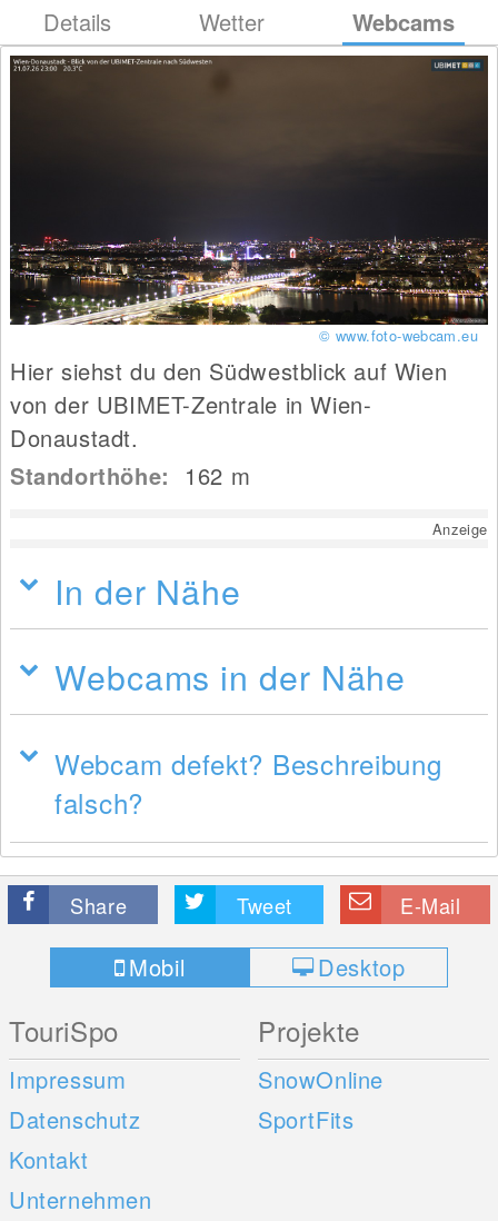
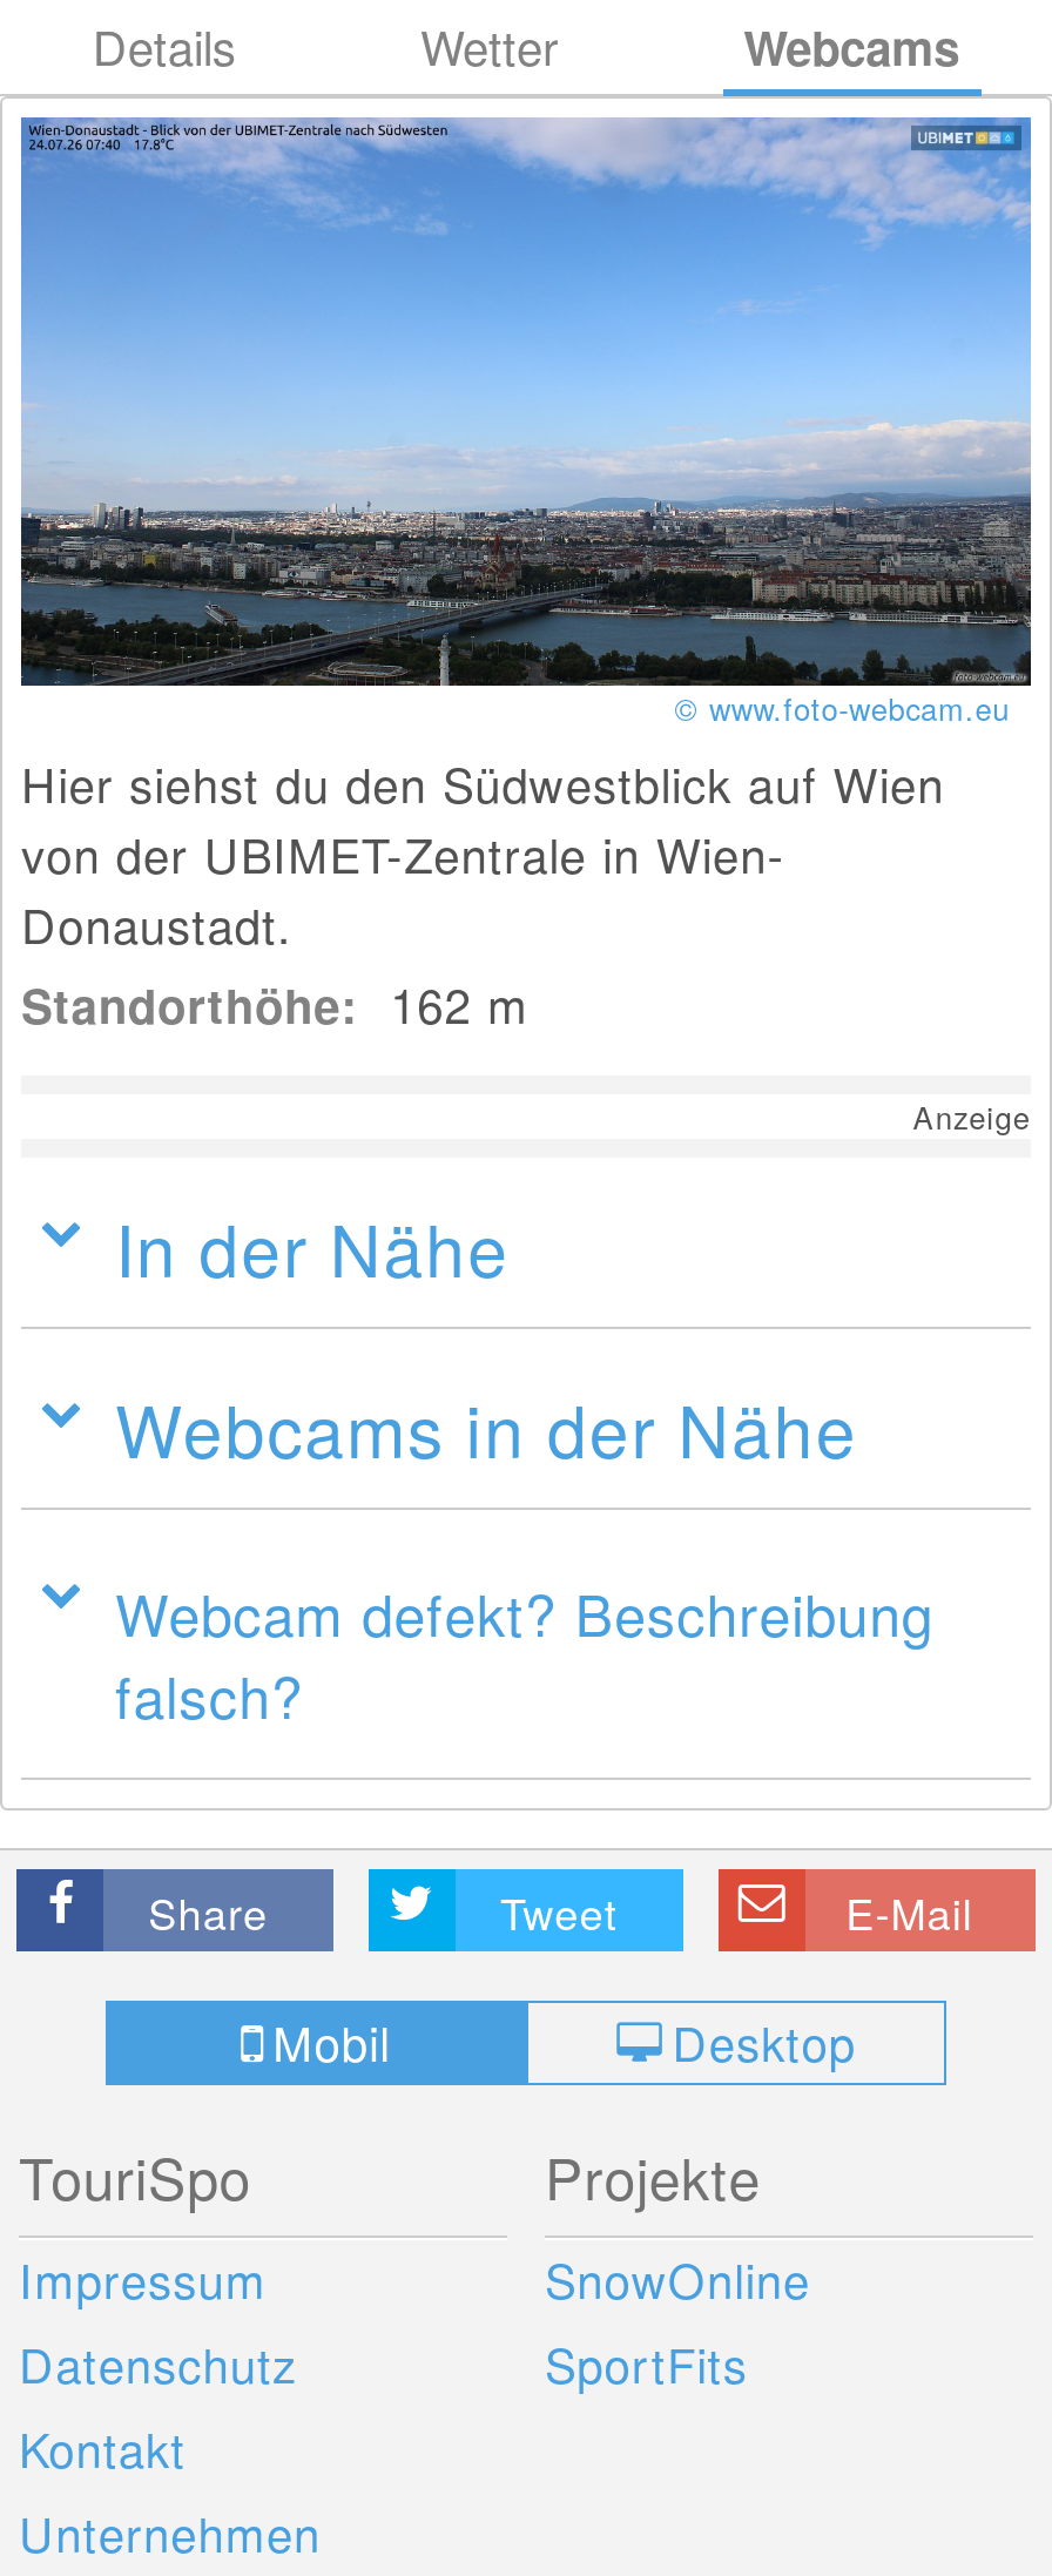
[9,54,489,326] [image] -> [19,115,1033,688] [image]

